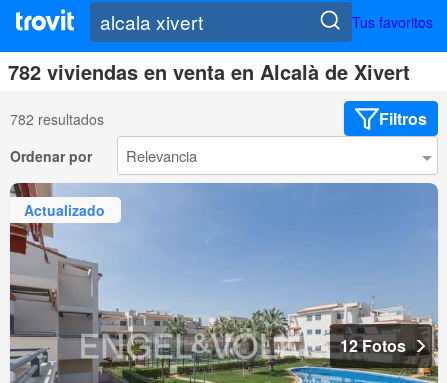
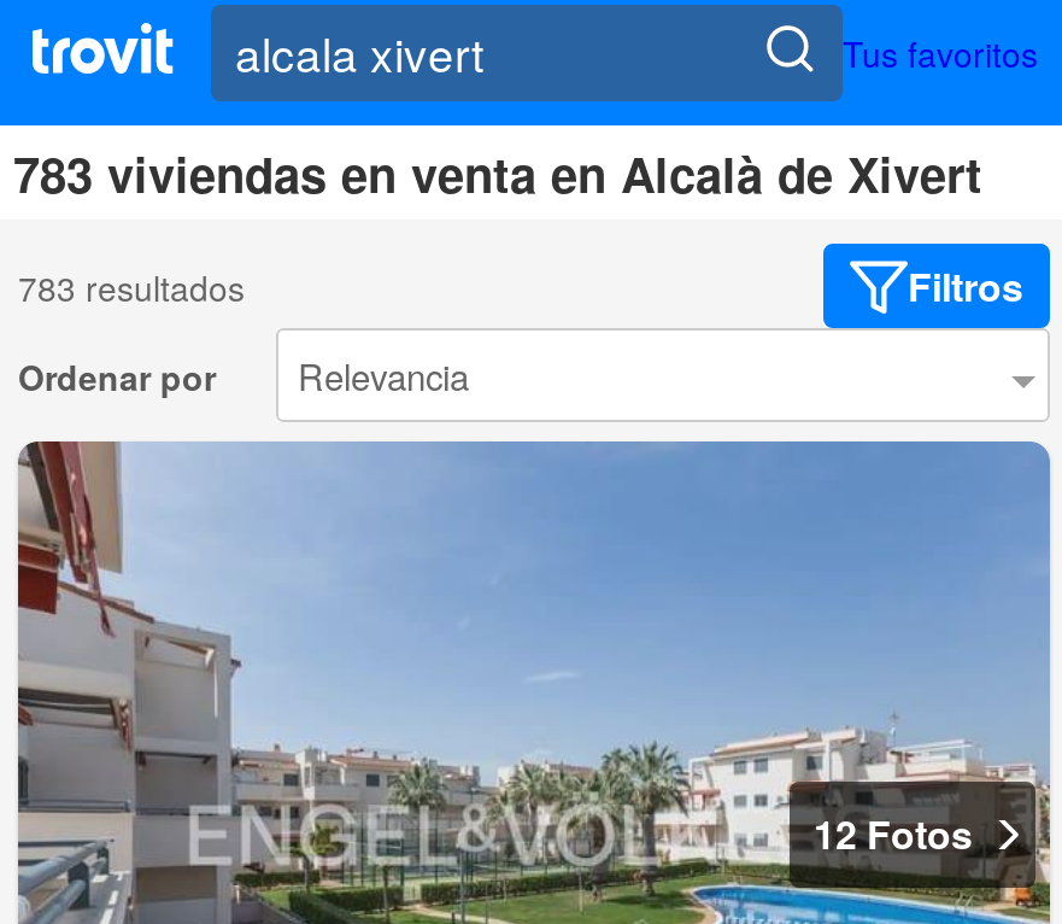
[8,57,410,86] 782 viviendas en venta en Alcalà de Xivert -> [13,138,982,208] 783 viviendas en venta en Alcalà de Xivert
[10,109,104,129] 782 resultados -> [18,263,245,311] 783 resultados
[24,200,105,220] Actualizado -> none

